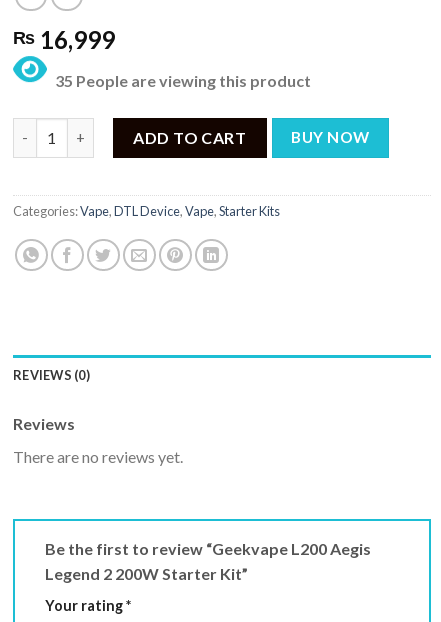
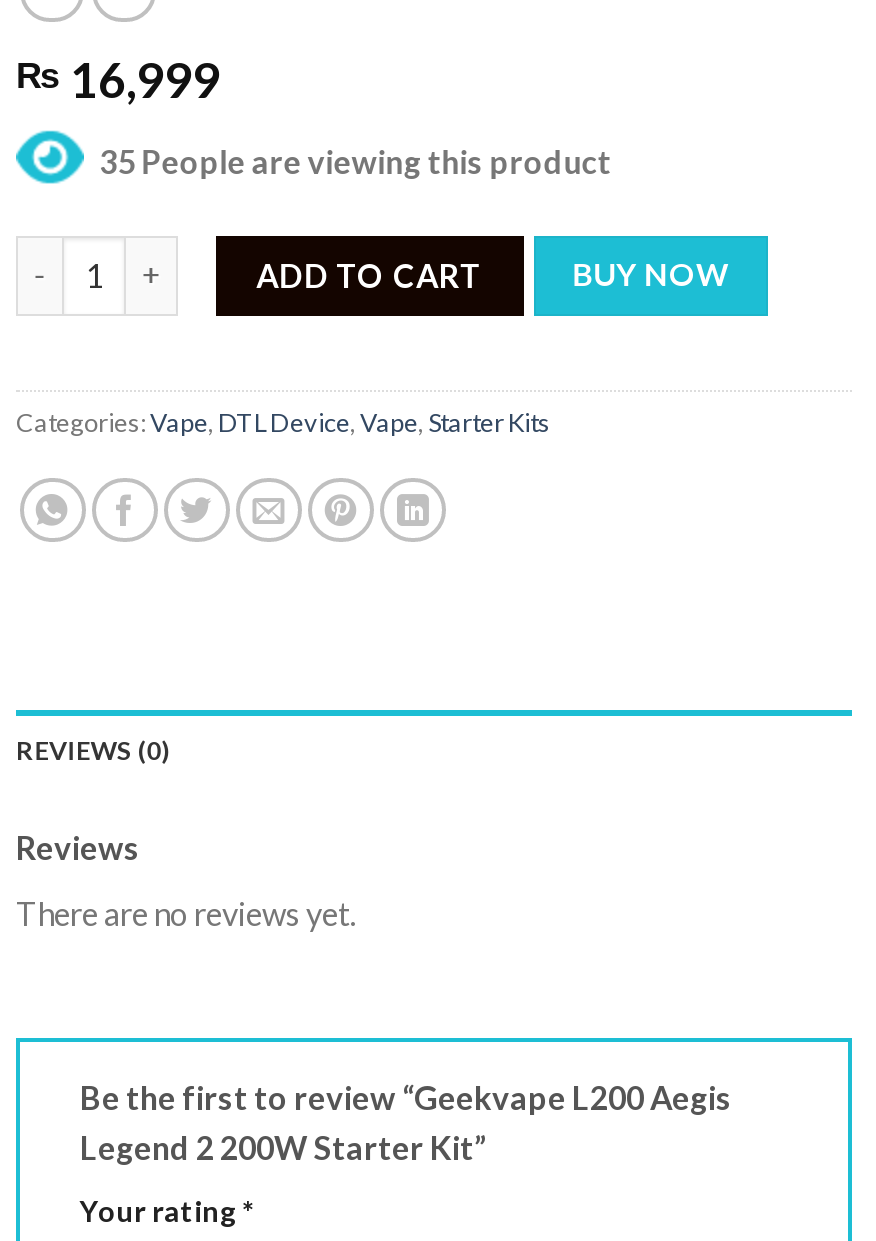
[12,56,48,92] [image] -> [14,112,86,186] [image]

